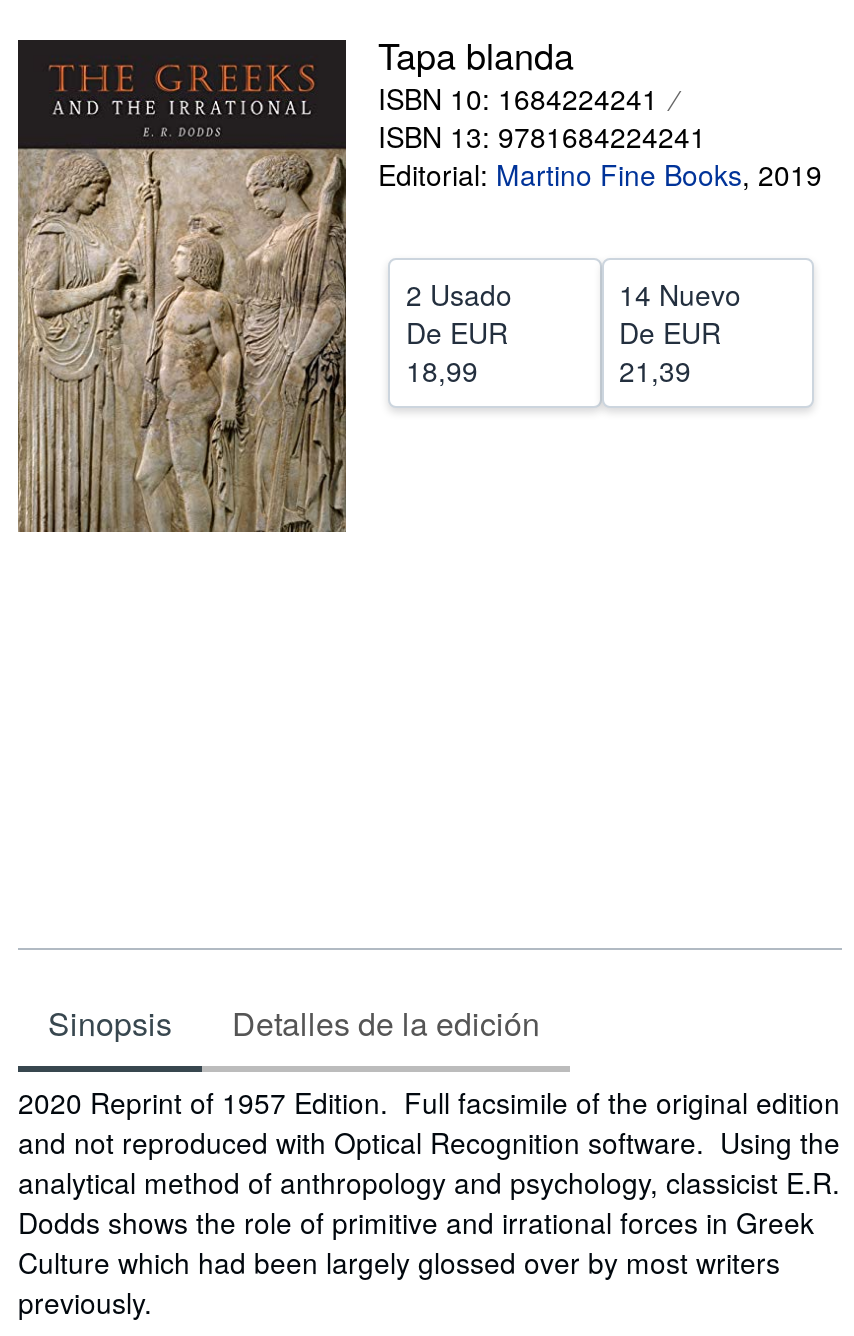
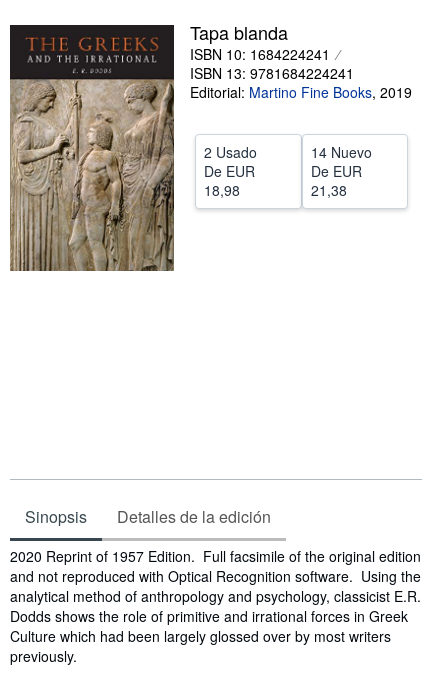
[406,350,478,390] 18,99 -> [204,180,240,200] 18,98
[619,350,691,390] 21,39 -> [310,180,346,200] 21,38

